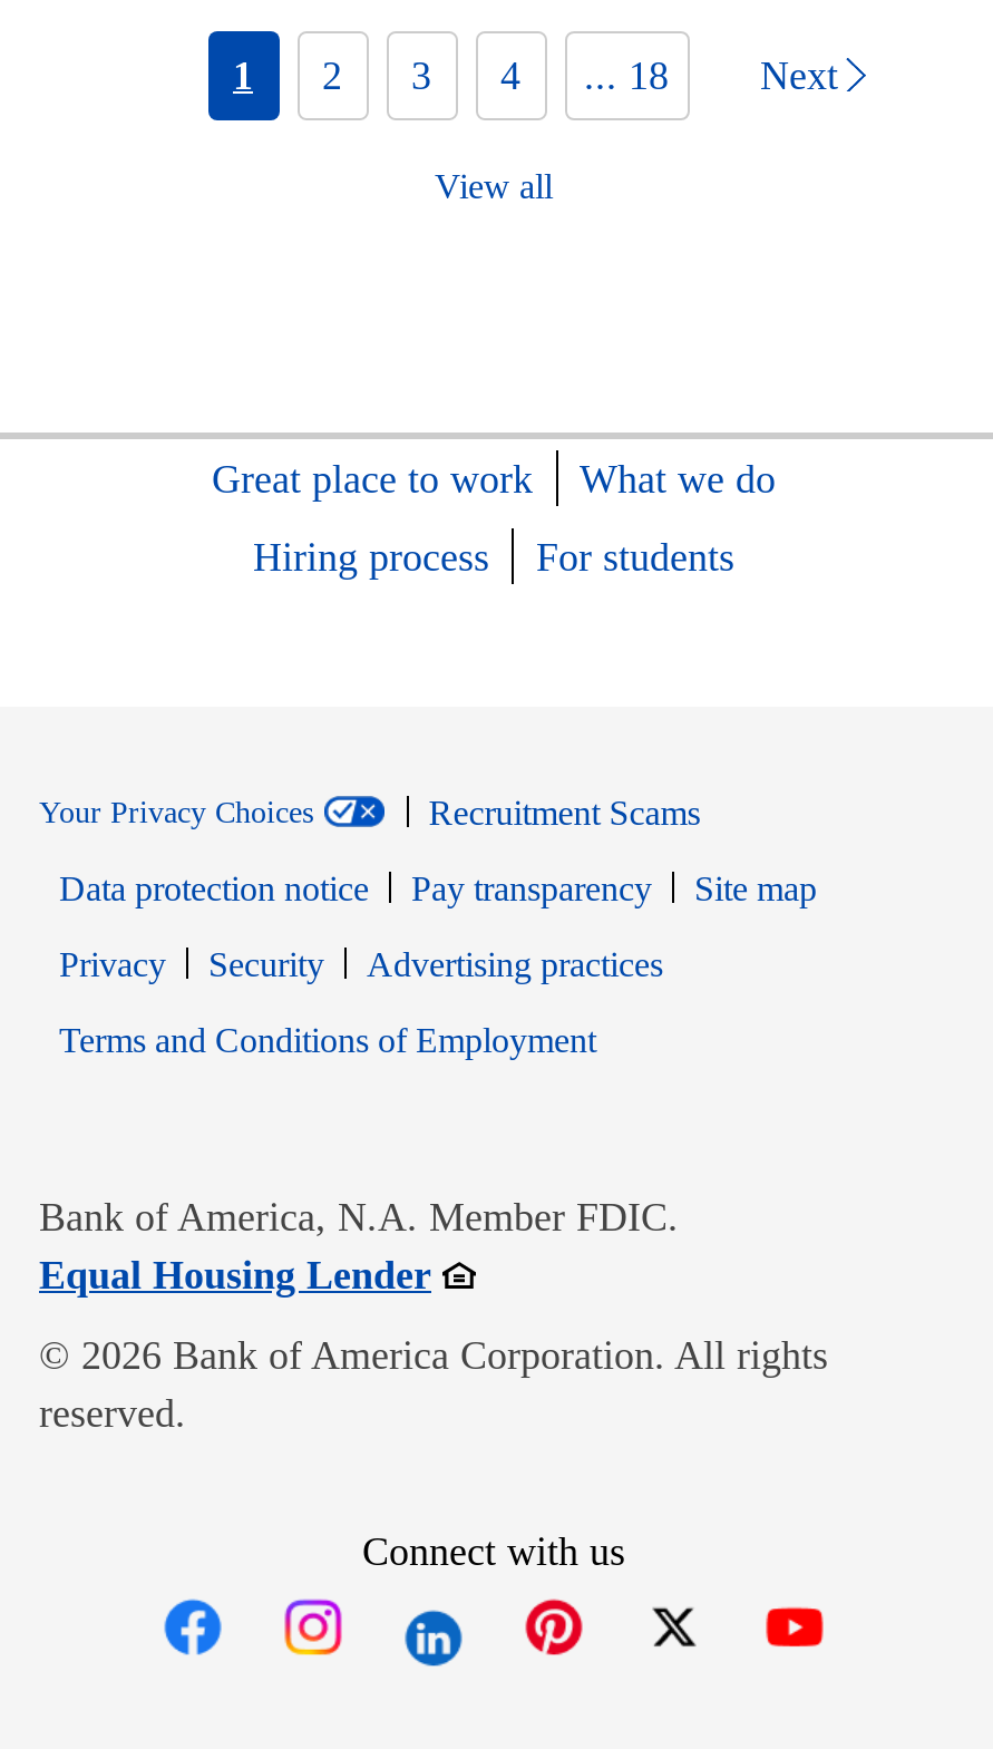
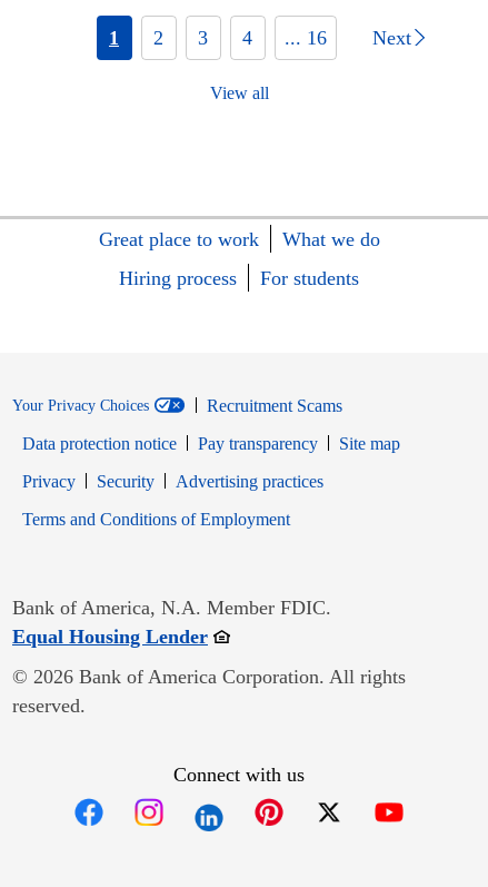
[233,52,669,97] 1 2 3 4 ... 18 -> [109,26,326,48] 1 2 3 4 ... 16

